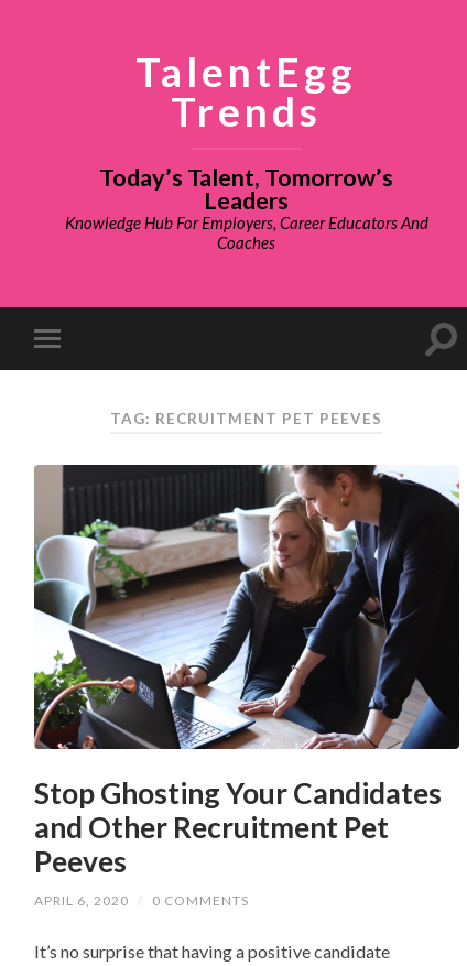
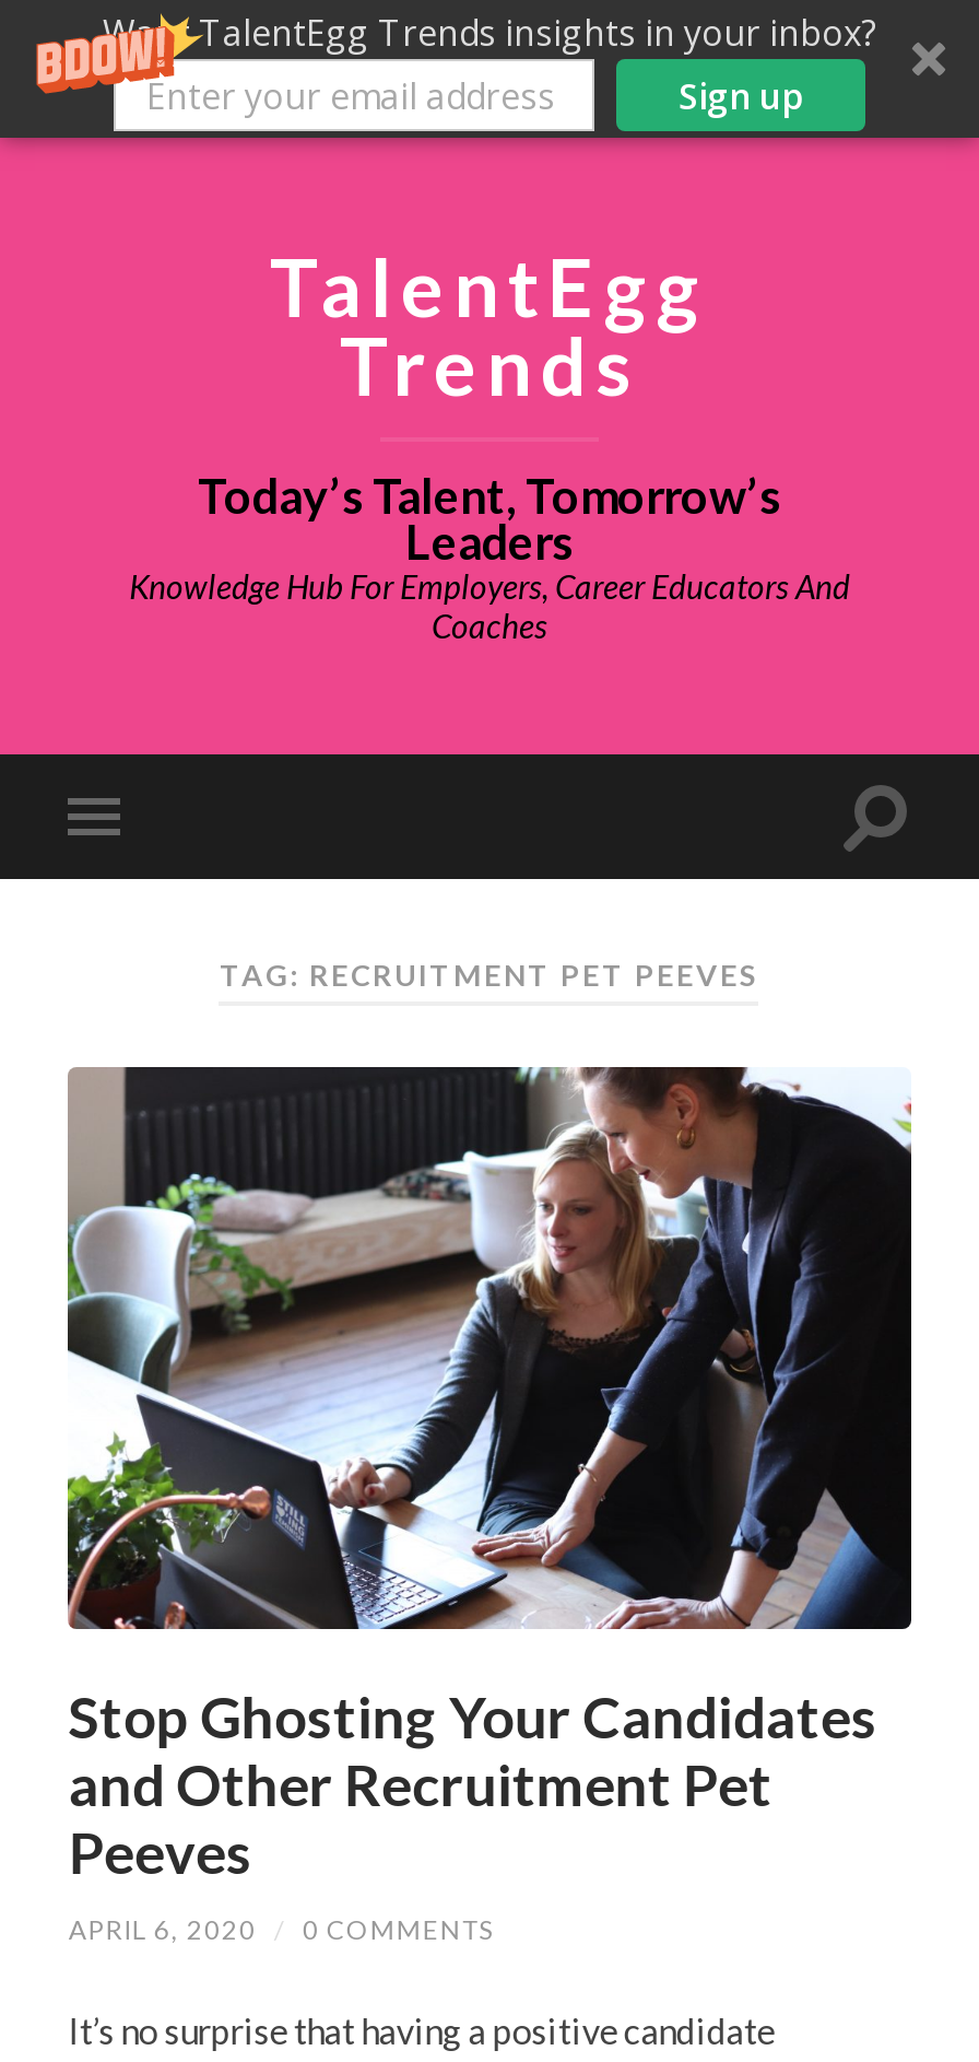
none -> [103,9,876,119] Want TalentEgg Trends insights in your inbox? | Sign up

